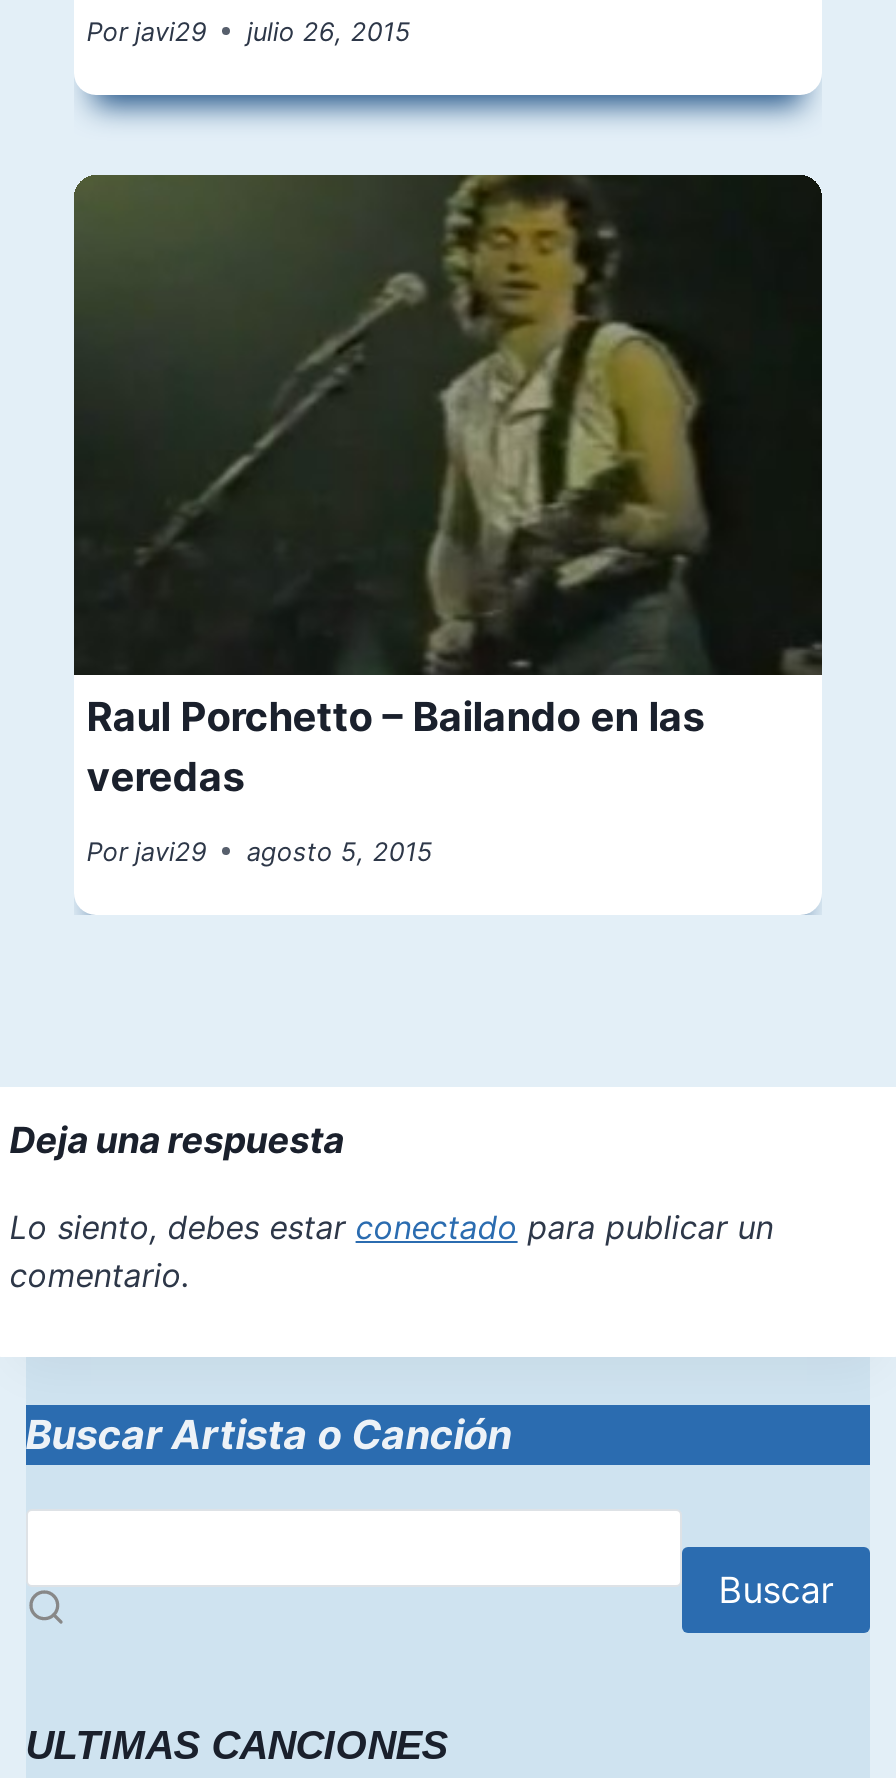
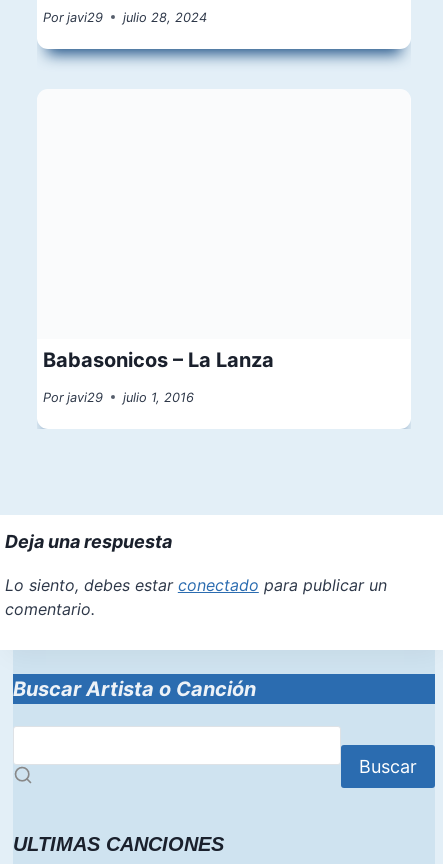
[86,16,411,46] Por javi29 julio 26, 2015 -> [43,9,207,24] Por javi29 julio 28, 2024
[72,173,824,677] [image] -> none
[86,693,704,801] Raul Porchetto – Bailando en las | veredas -> [43,348,274,372] Babasonicos – La Lanza
[86,836,433,866] Por javi29 agosto 5, 2015 -> [43,390,194,405] Por javi29 julio 1, 2016

